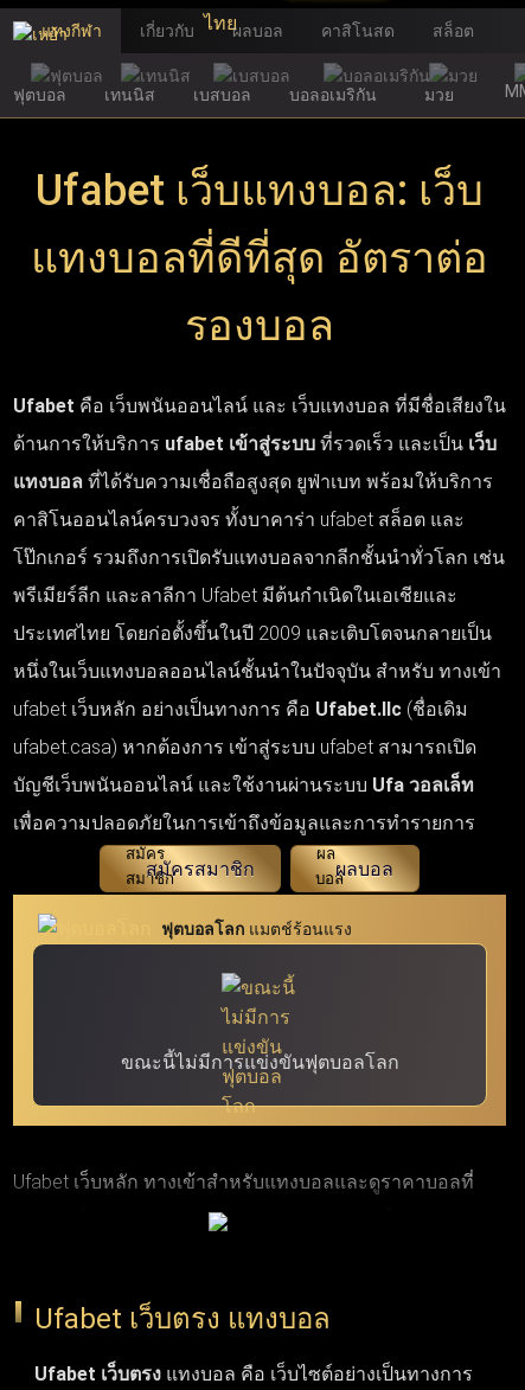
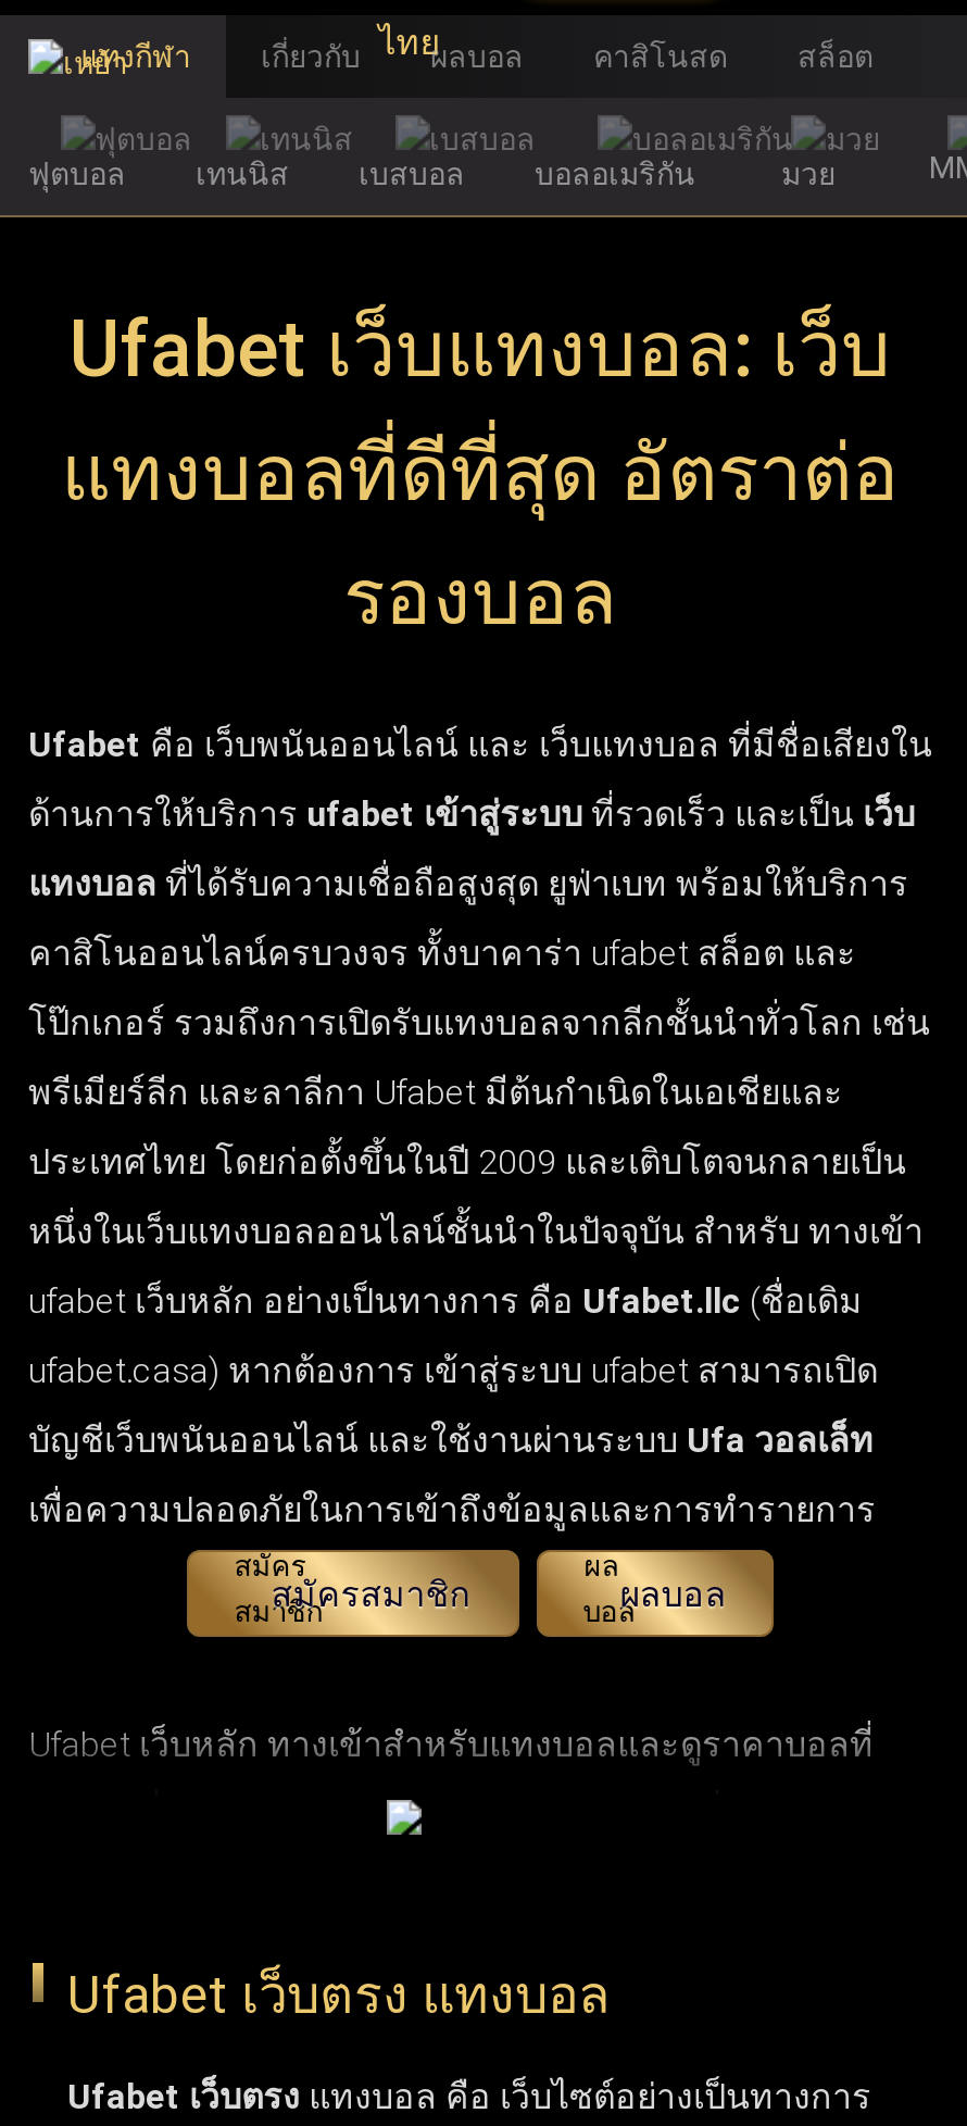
[12,893,507,1127] [image] | ฟุตบอลโลก แมตช์ร้อนแรง -> none
[120,1051,399,1074] ขณะนี้ไม่มีการแข่งขันฟุตบอลโลก -> none

